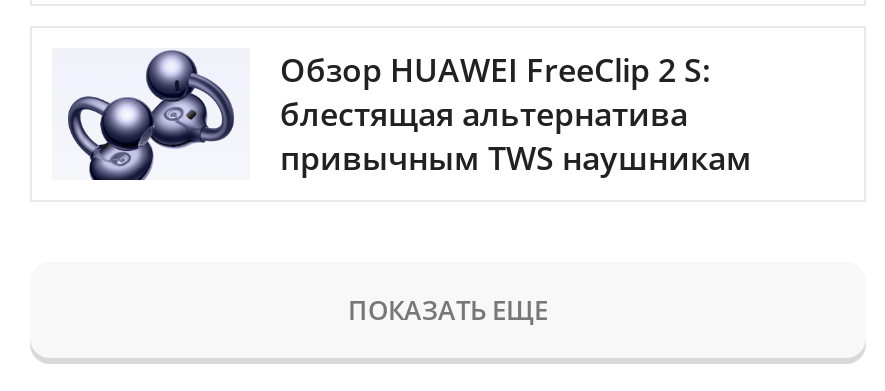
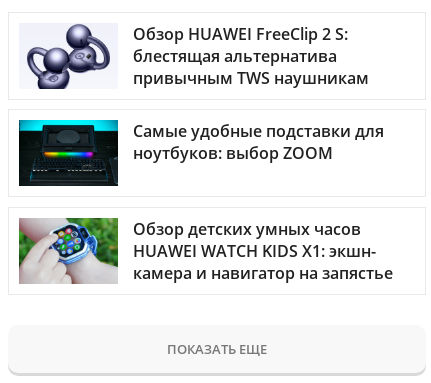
none -> [18,119,393,283] [image] | Самые удобные подставки для | ноутбуков: выбор ZOOM | Обзор детских умных часов | HUAWEI WATCH KIDS X1: экшн- | камера и навигатор на запястье
none -> [18,217,119,285] [image]

